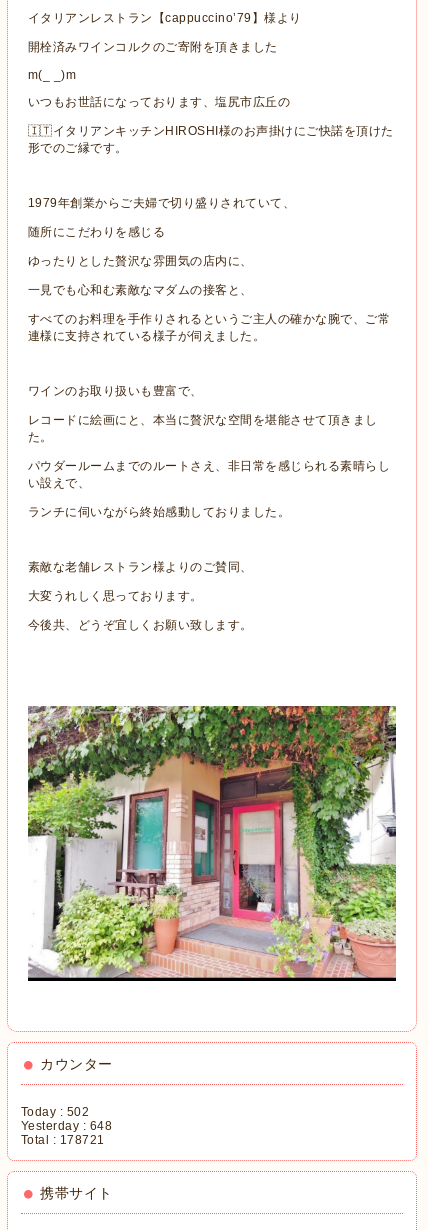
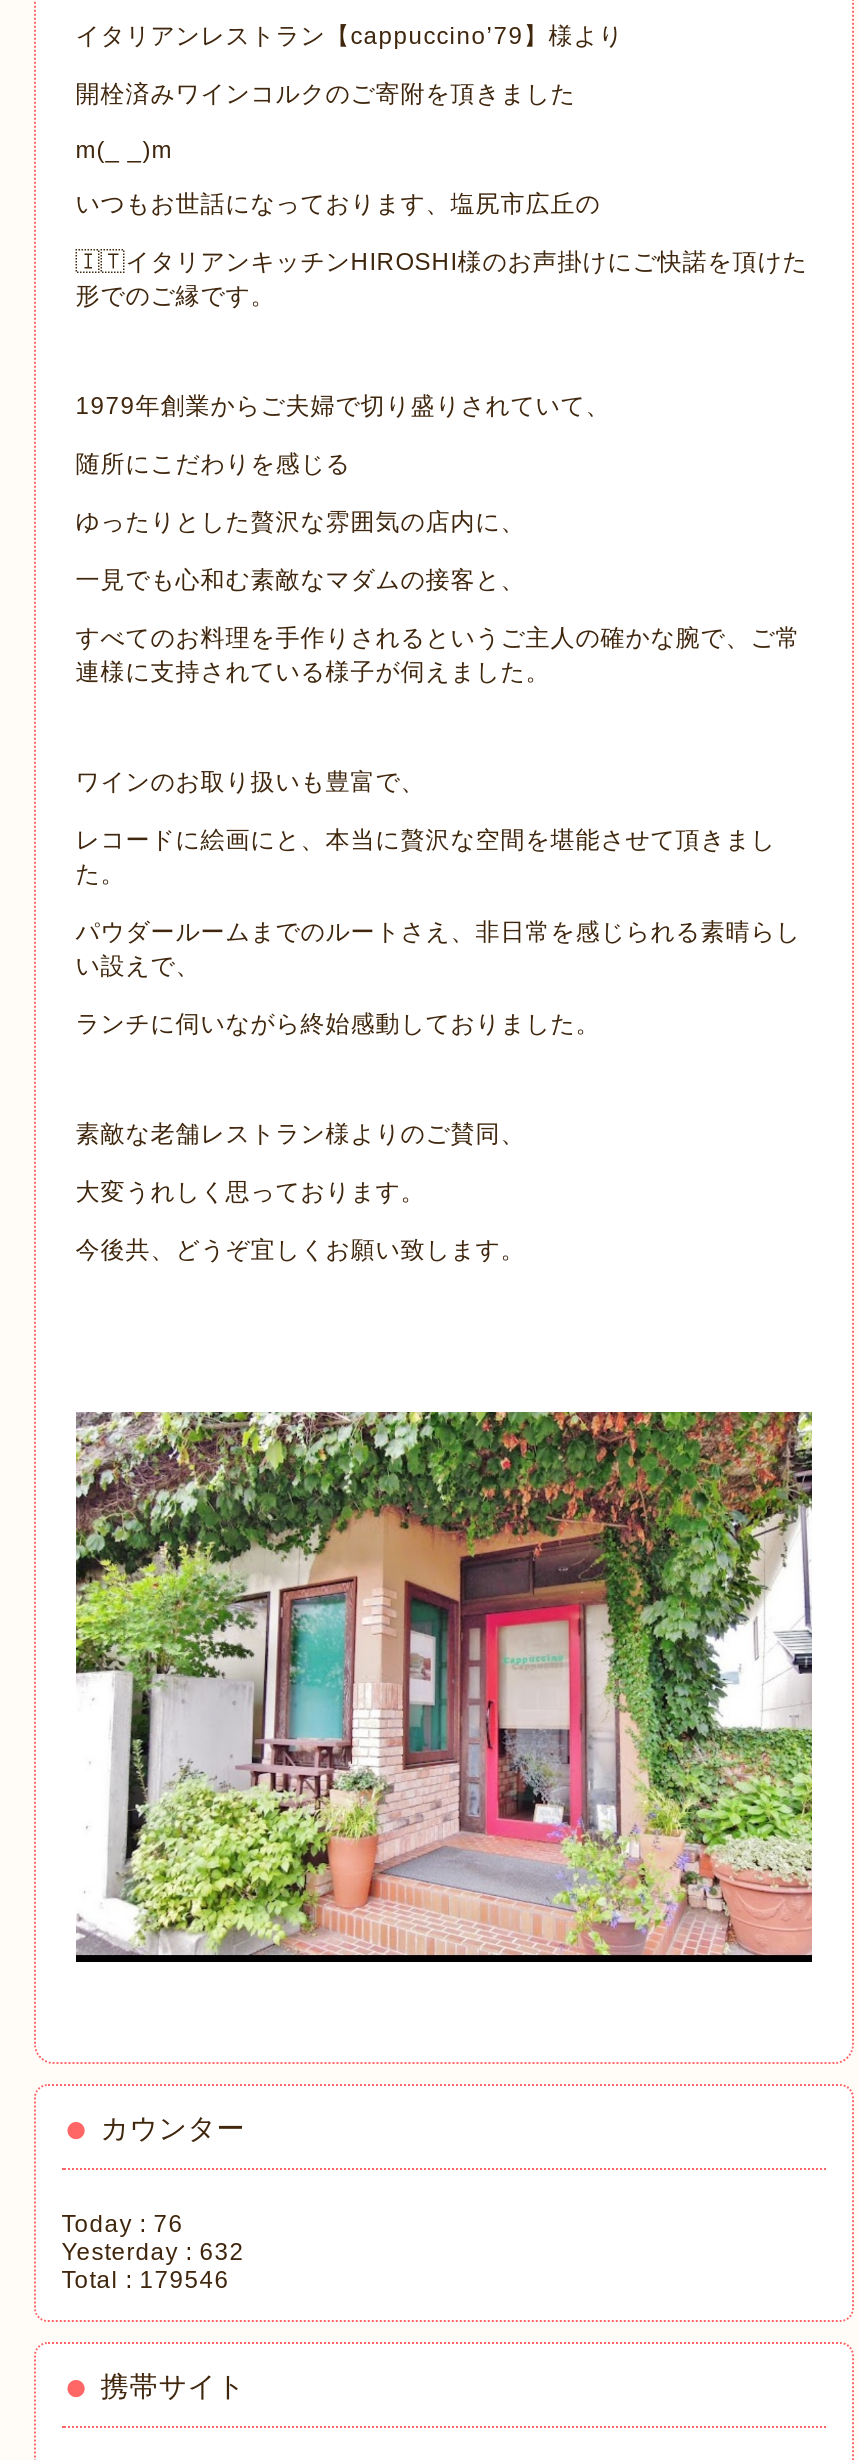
[21,1105,89,1119] Today : 502 -> [62,2210,184,2238] Today : 76
[21,1119,112,1133] Yesterday : 648 -> [62,2238,245,2266] Yesterday : 632
[21,1133,105,1147] Total : 178721 -> [62,2266,230,2294] Total : 179546

